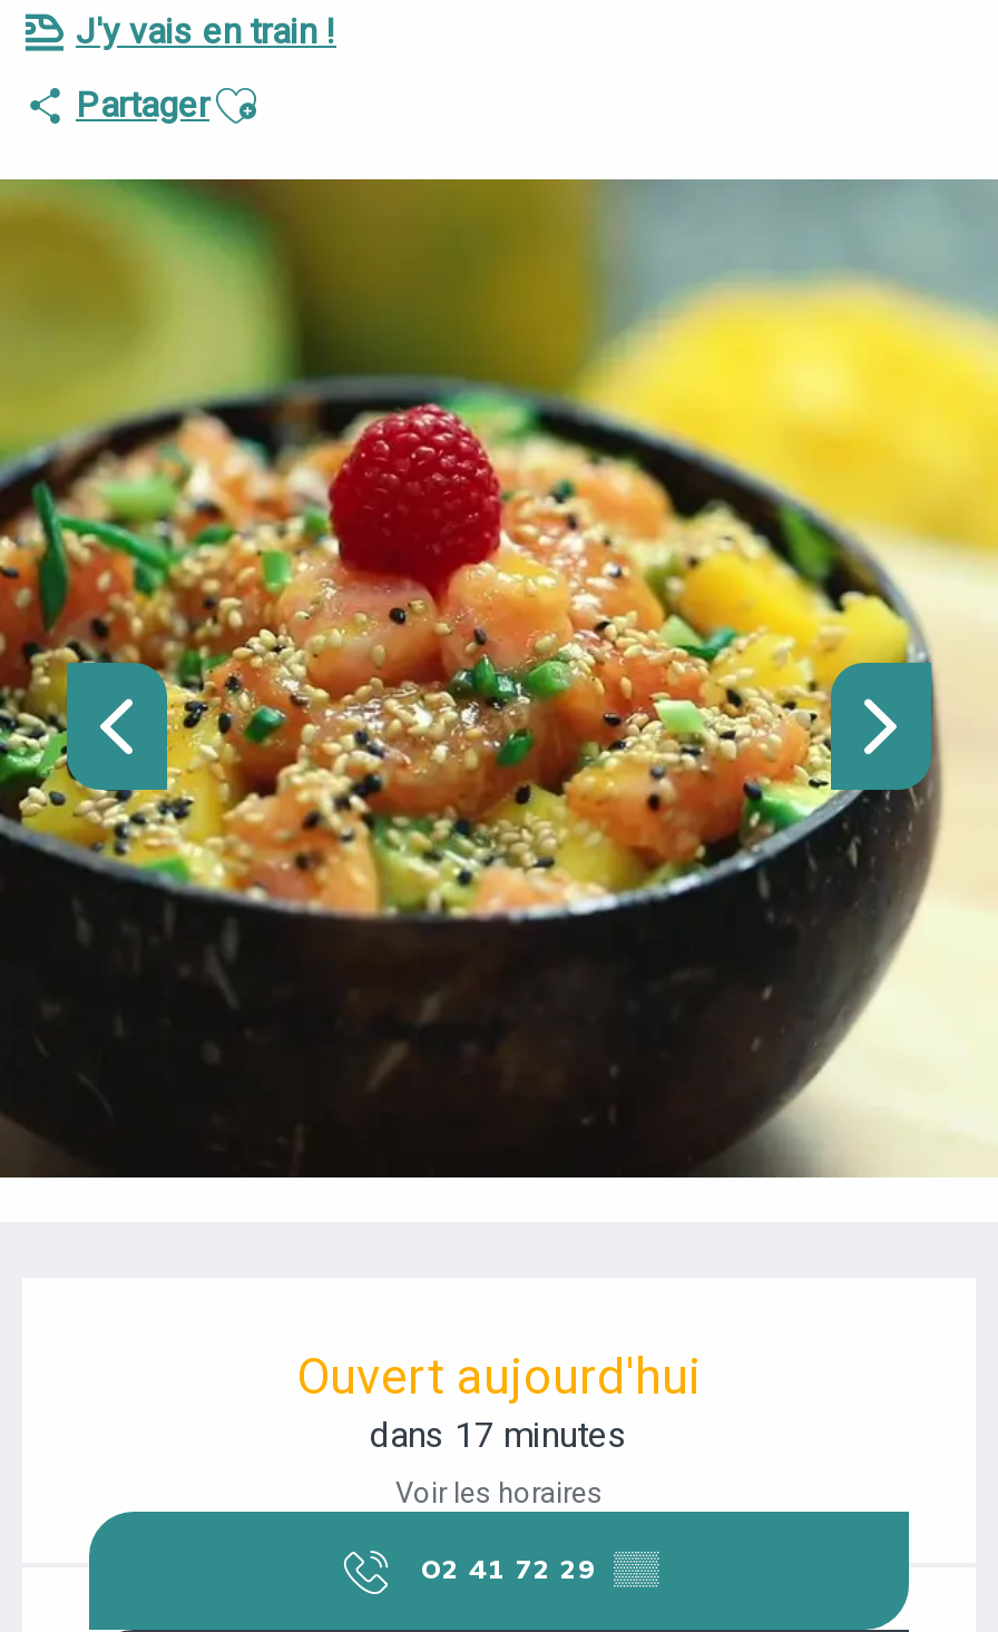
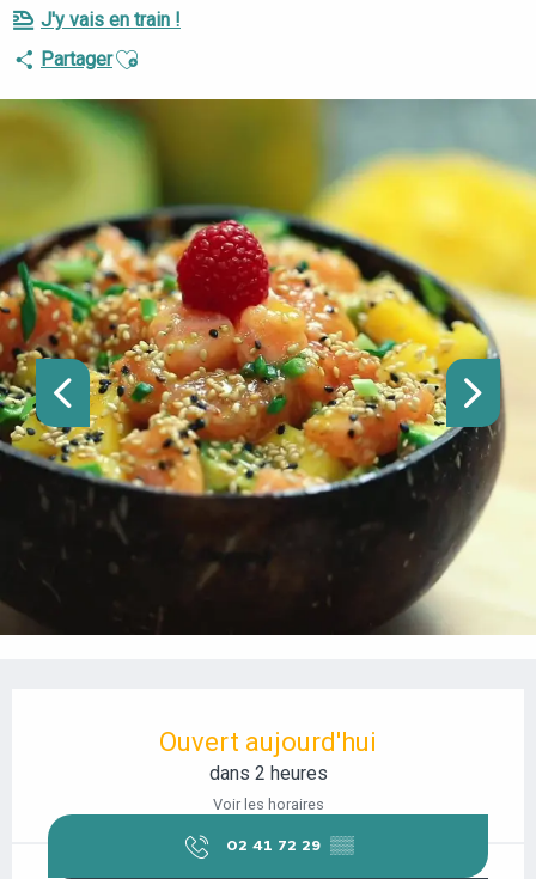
[370,1414,628,1456] dans 17 minutes -> [209,762,327,785] dans 2 heures

